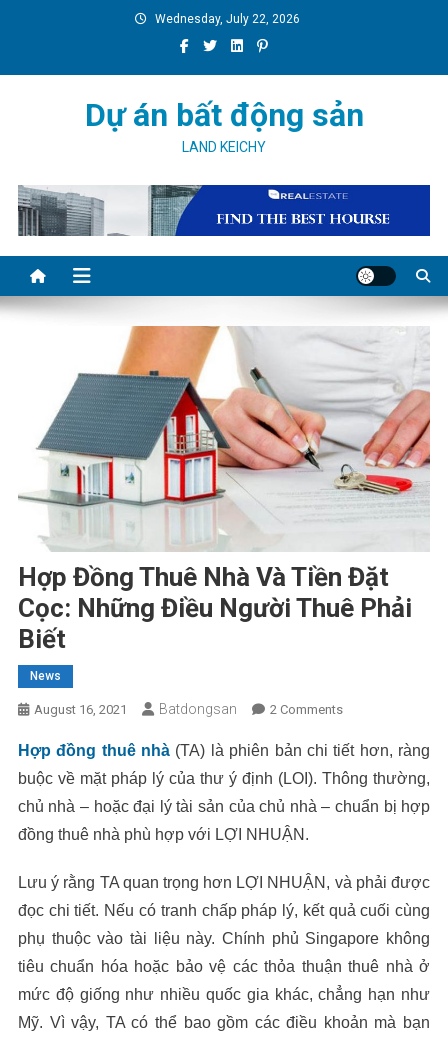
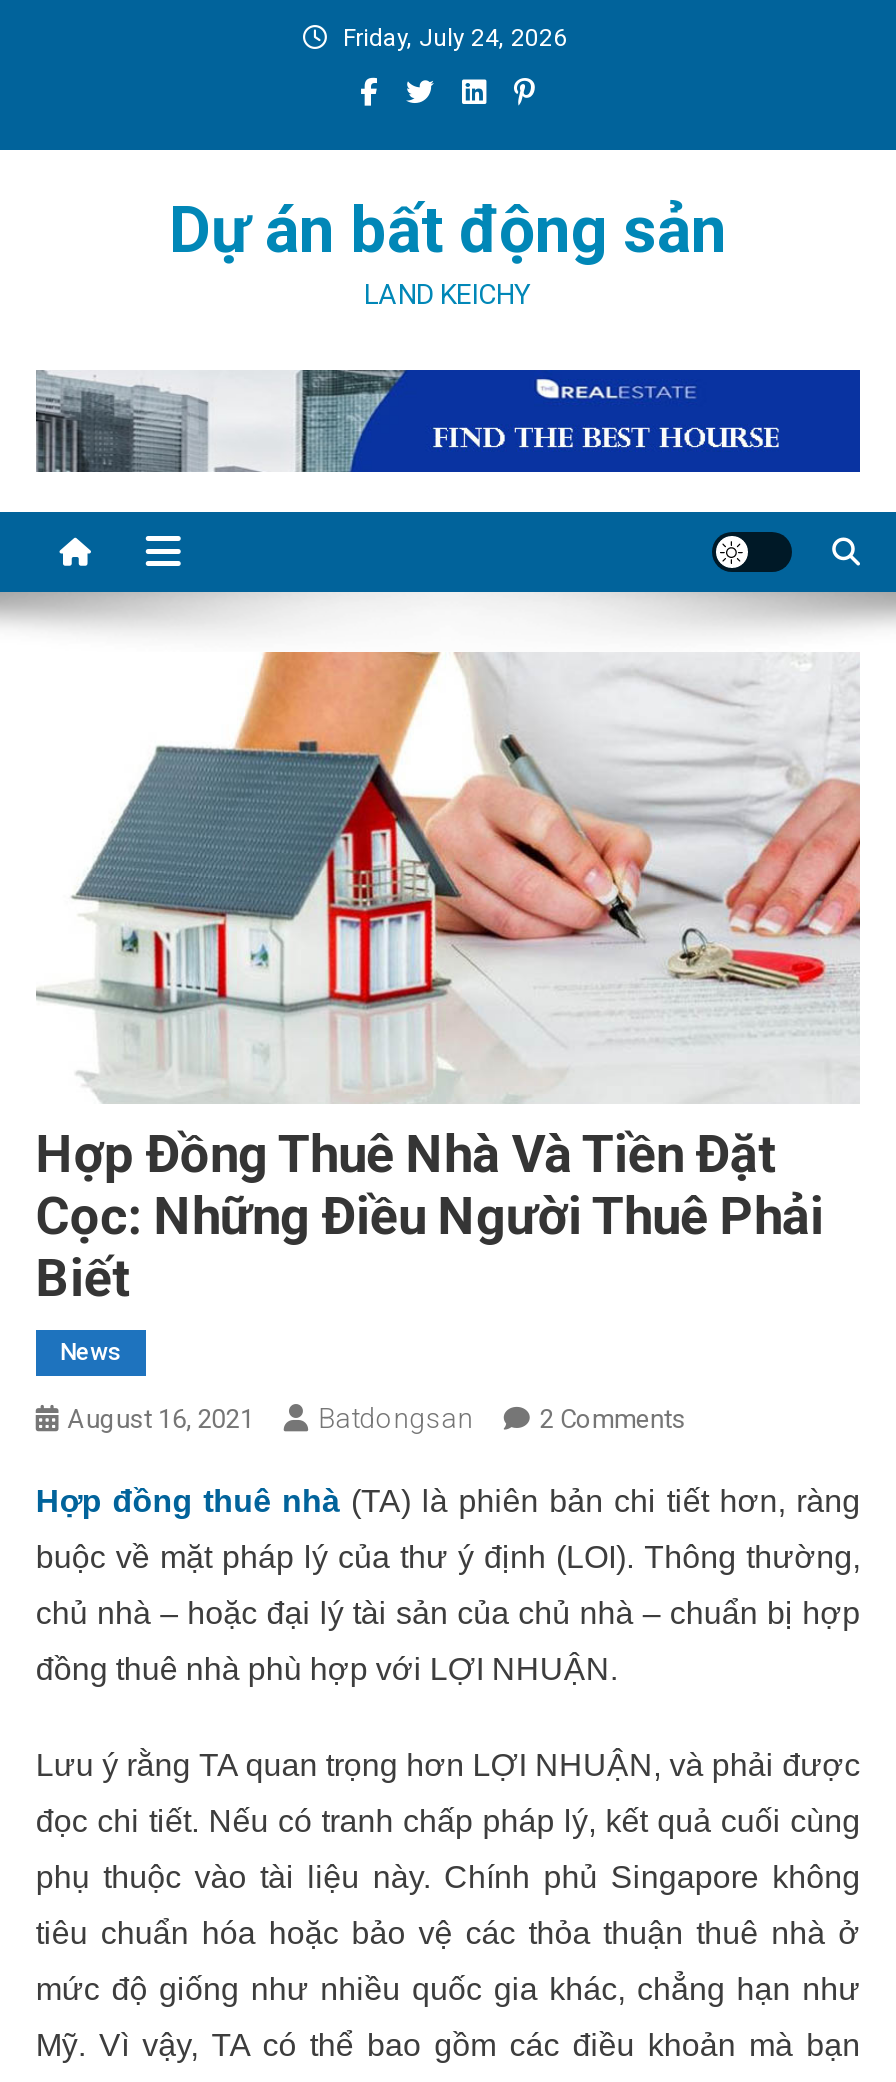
[155,12,300,26] Wednesday, July 22, 2026 -> [343,24,567,52] Friday, July 24, 2026

